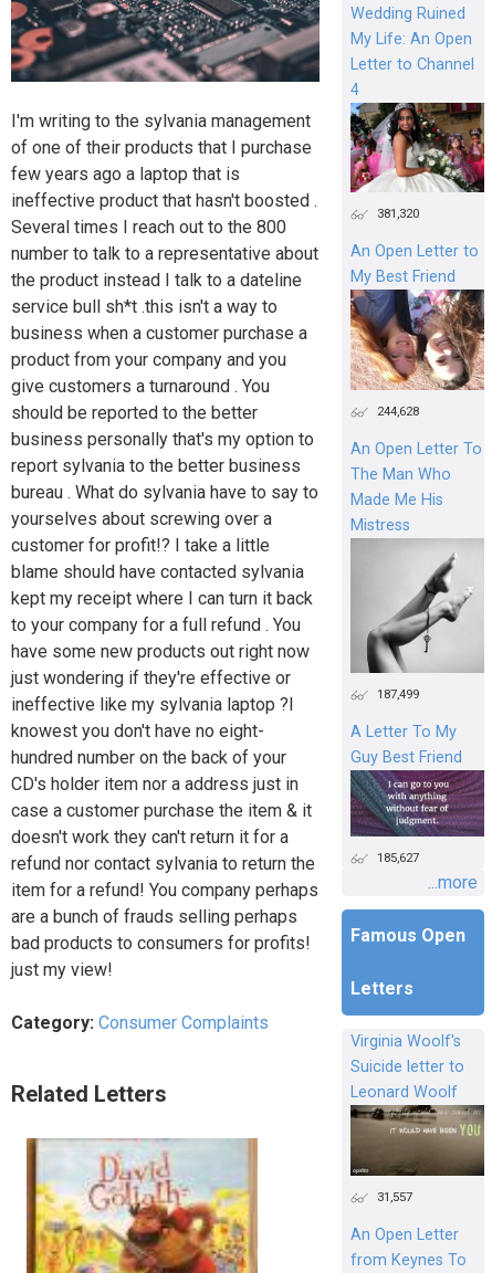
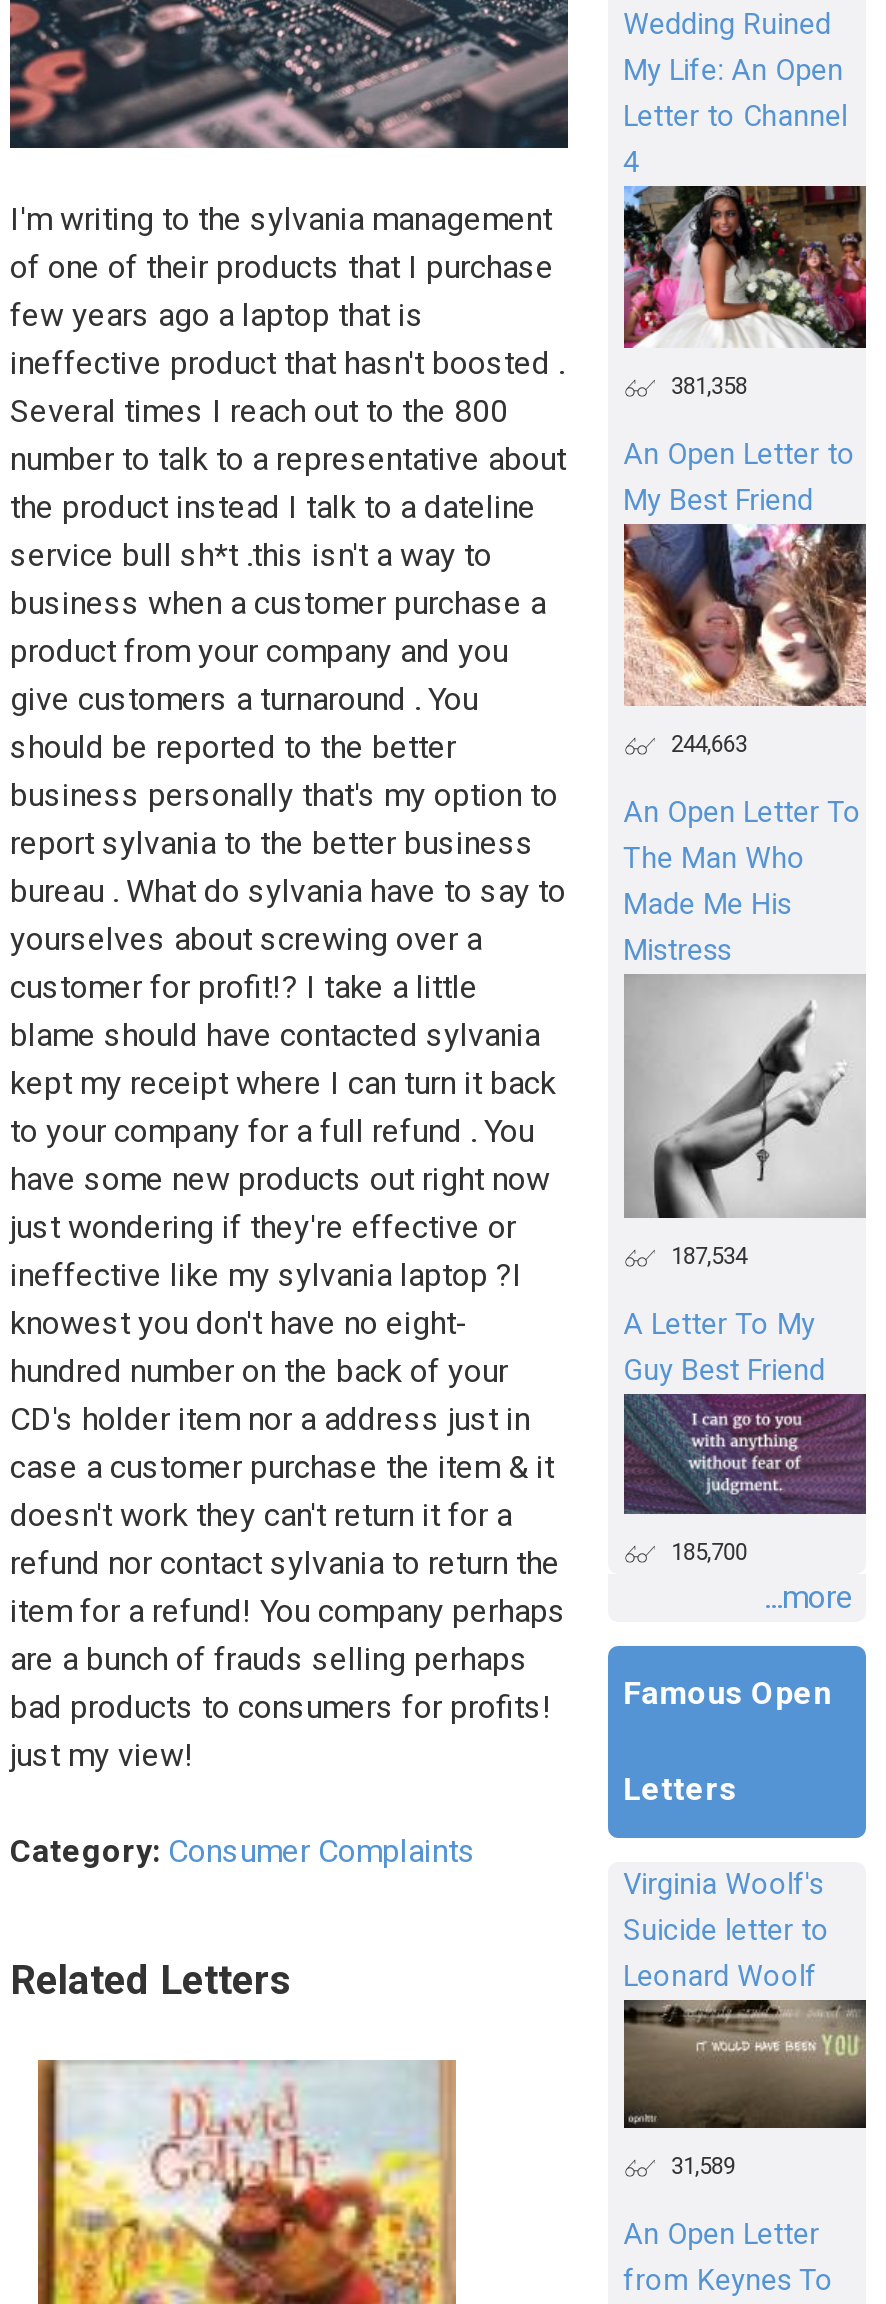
[377,206,419,222] 381,320 -> [671,373,747,401] 381,358
[377,404,419,419] 244,628 -> [671,731,747,759] 244,663
[377,686,419,701] 187,499 -> [671,1242,747,1270] 187,534
[377,850,419,866] 185,627 -> [671,1539,747,1567] 185,700
[377,1189,412,1205] 31,557 -> [671,2152,735,2180] 31,589

